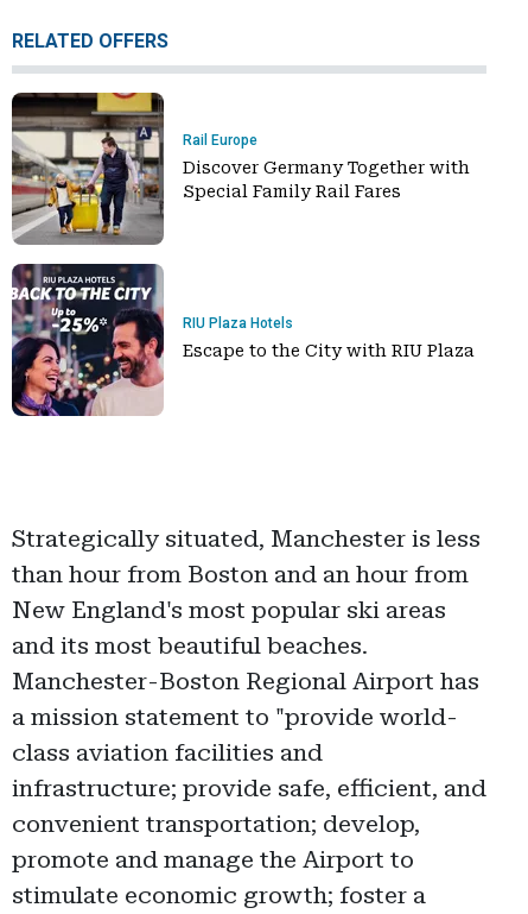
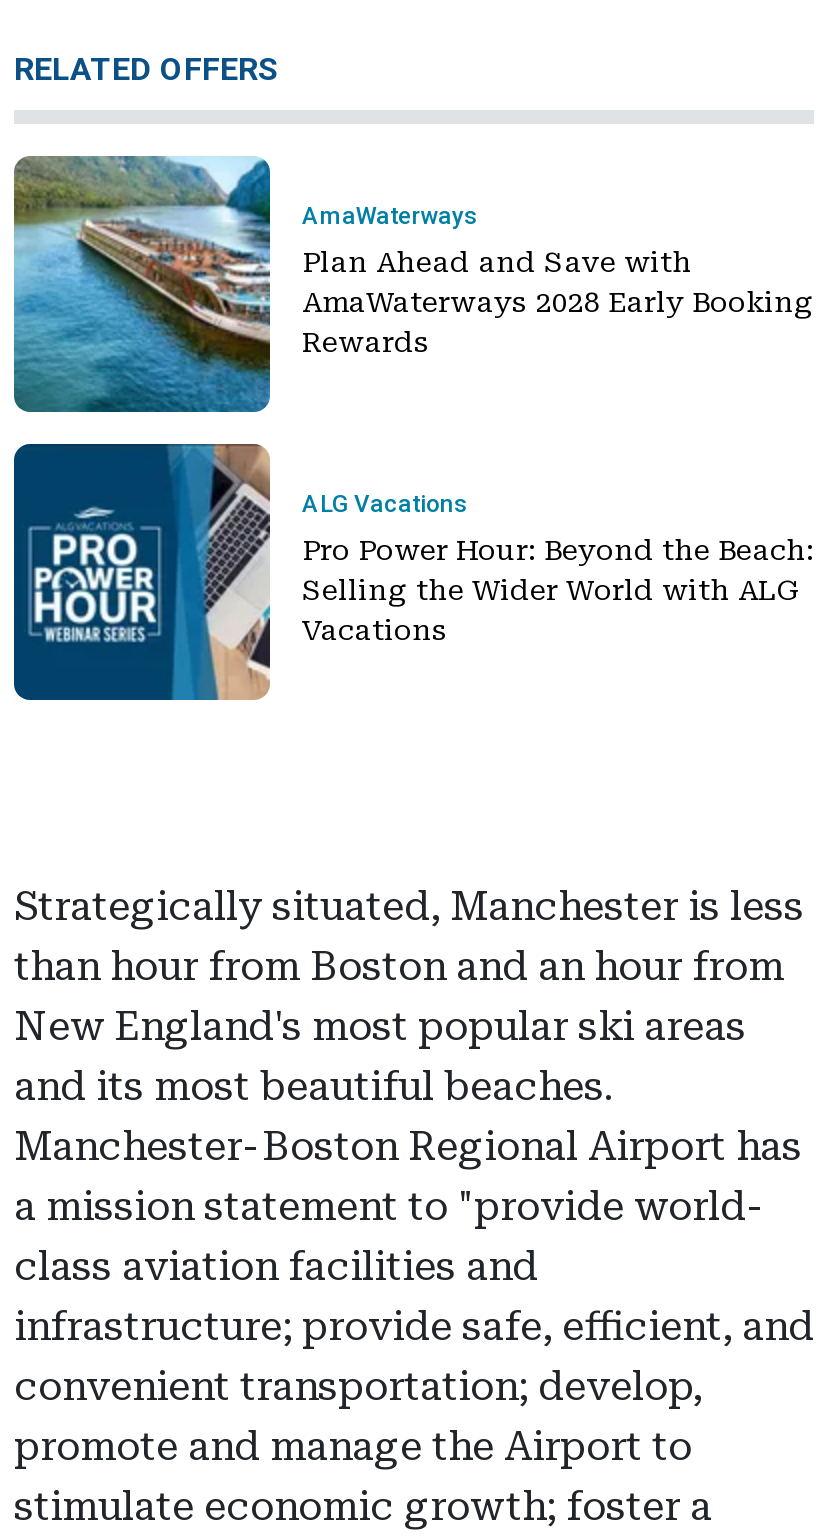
[11,92,257,246] [image] | Rail Europe -> [12,154,478,414] [image] | AmaWaterways
[183,158,470,201] Discover Germany Together with | Special Family Rail Fares -> [302,246,814,358] Plan Ahead and Save with | AmaWaterways 2028 Early Booking | Rewards
[11,263,293,417] [image] | RIU Plaza Hotels -> [12,442,468,702] [image] | ALG Vacations
[183,341,475,360] Escape to the City with RIU Plaza -> [302,534,814,646] Pro Power Hour: Beyond the Beach: | Selling the Wider World with ALG | Vacations

